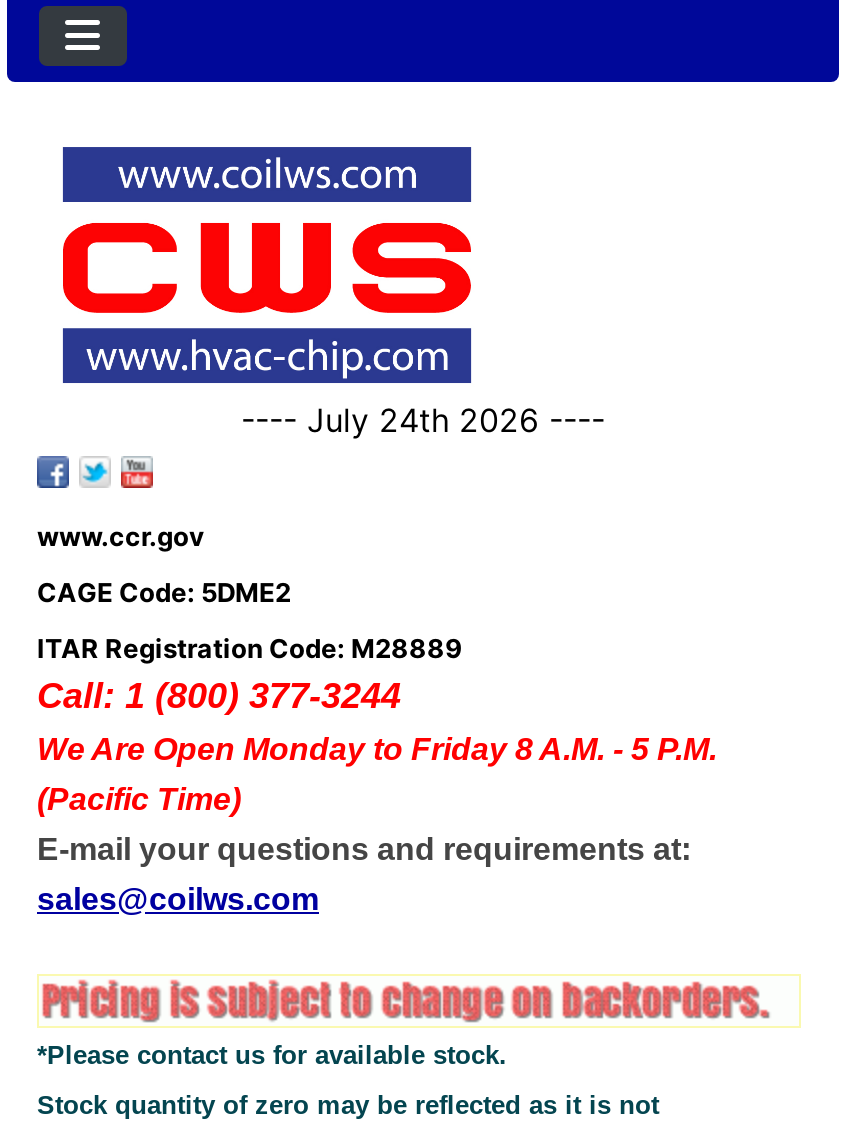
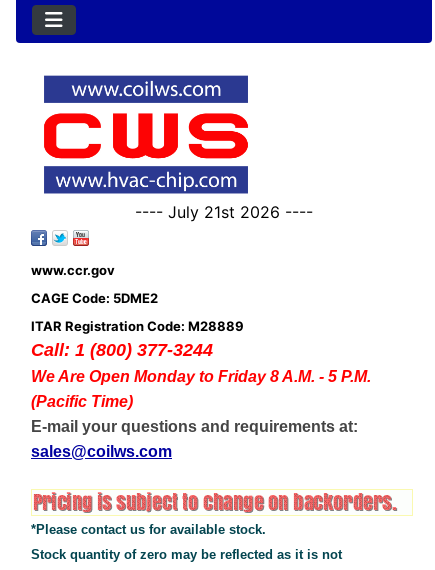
[241,401,605,441] ---- July 24th 2026 ---- -> [135,202,313,222] ---- July 21st 2026 ----

